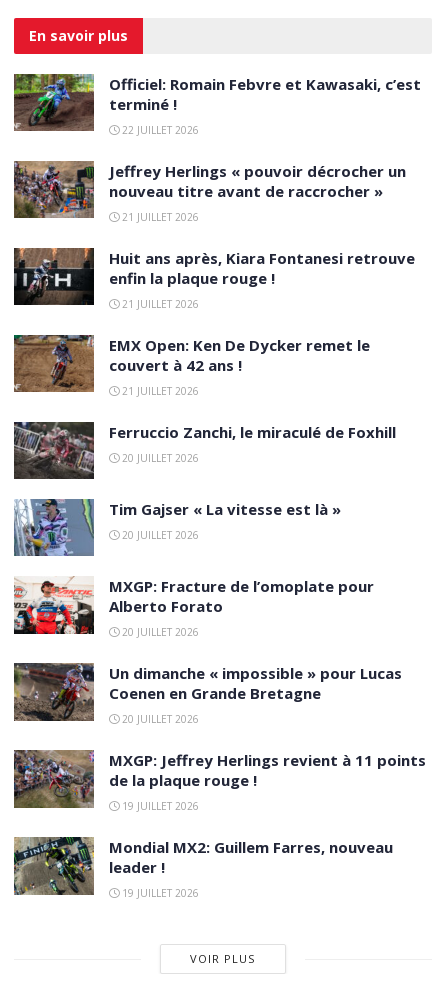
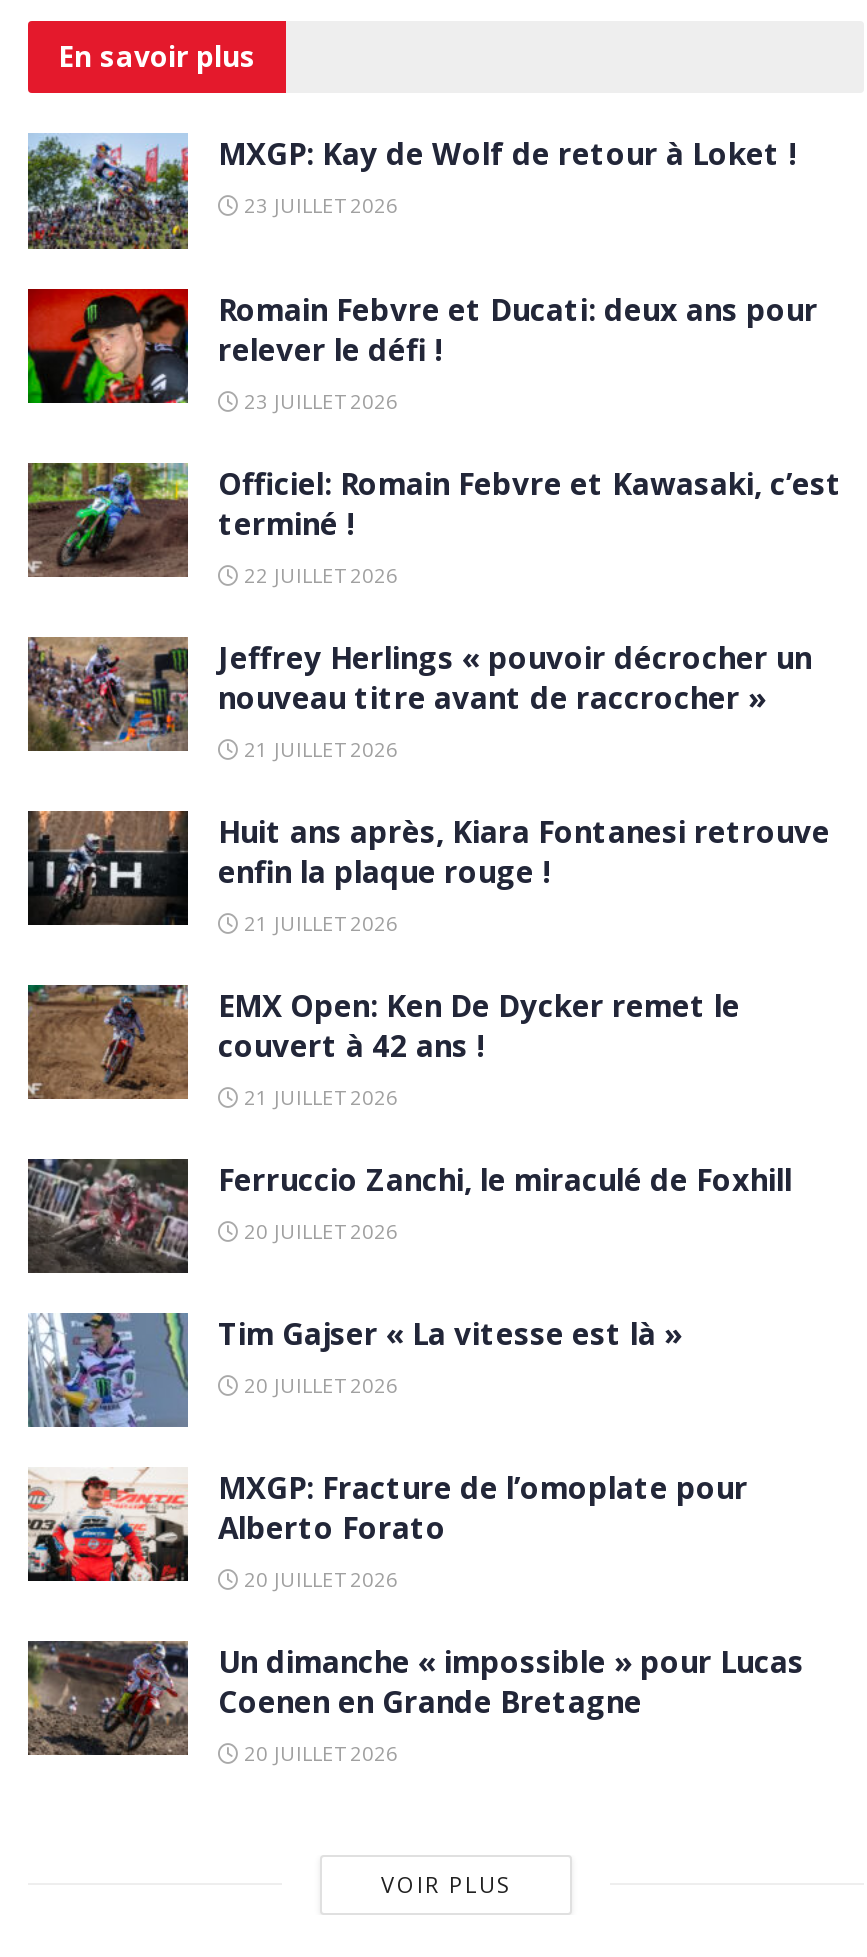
none -> [26,132,818,415] [image] | MXGP: Kay de Wolf de retour à Loket ! | 23 JUILLET 2026 | Romain Febvre et Ducati: deux ans pour | relever le défi ! | 23 JUILLET 2026
none -> [26,286,190,422] [image]
moved [12,72,421,726] -> [24,458,842,1767]: [image] | Officiel: Romain Febvre et Kawasaki, c’est | terminé ! | ... | Coenen en Grande Bretagne | 20 JUILLET 2026
[13,749,426,900] [image] | MXGP: Jeffrey Herlings revient à 11 points | de la plaque rouge ! | 19 JUILLET 2026 | Mondial MX2: Guillem Farres, nouveau | leader ! | 19 JUILLET 2026 -> none
[13,837,95,896] [image] -> none

